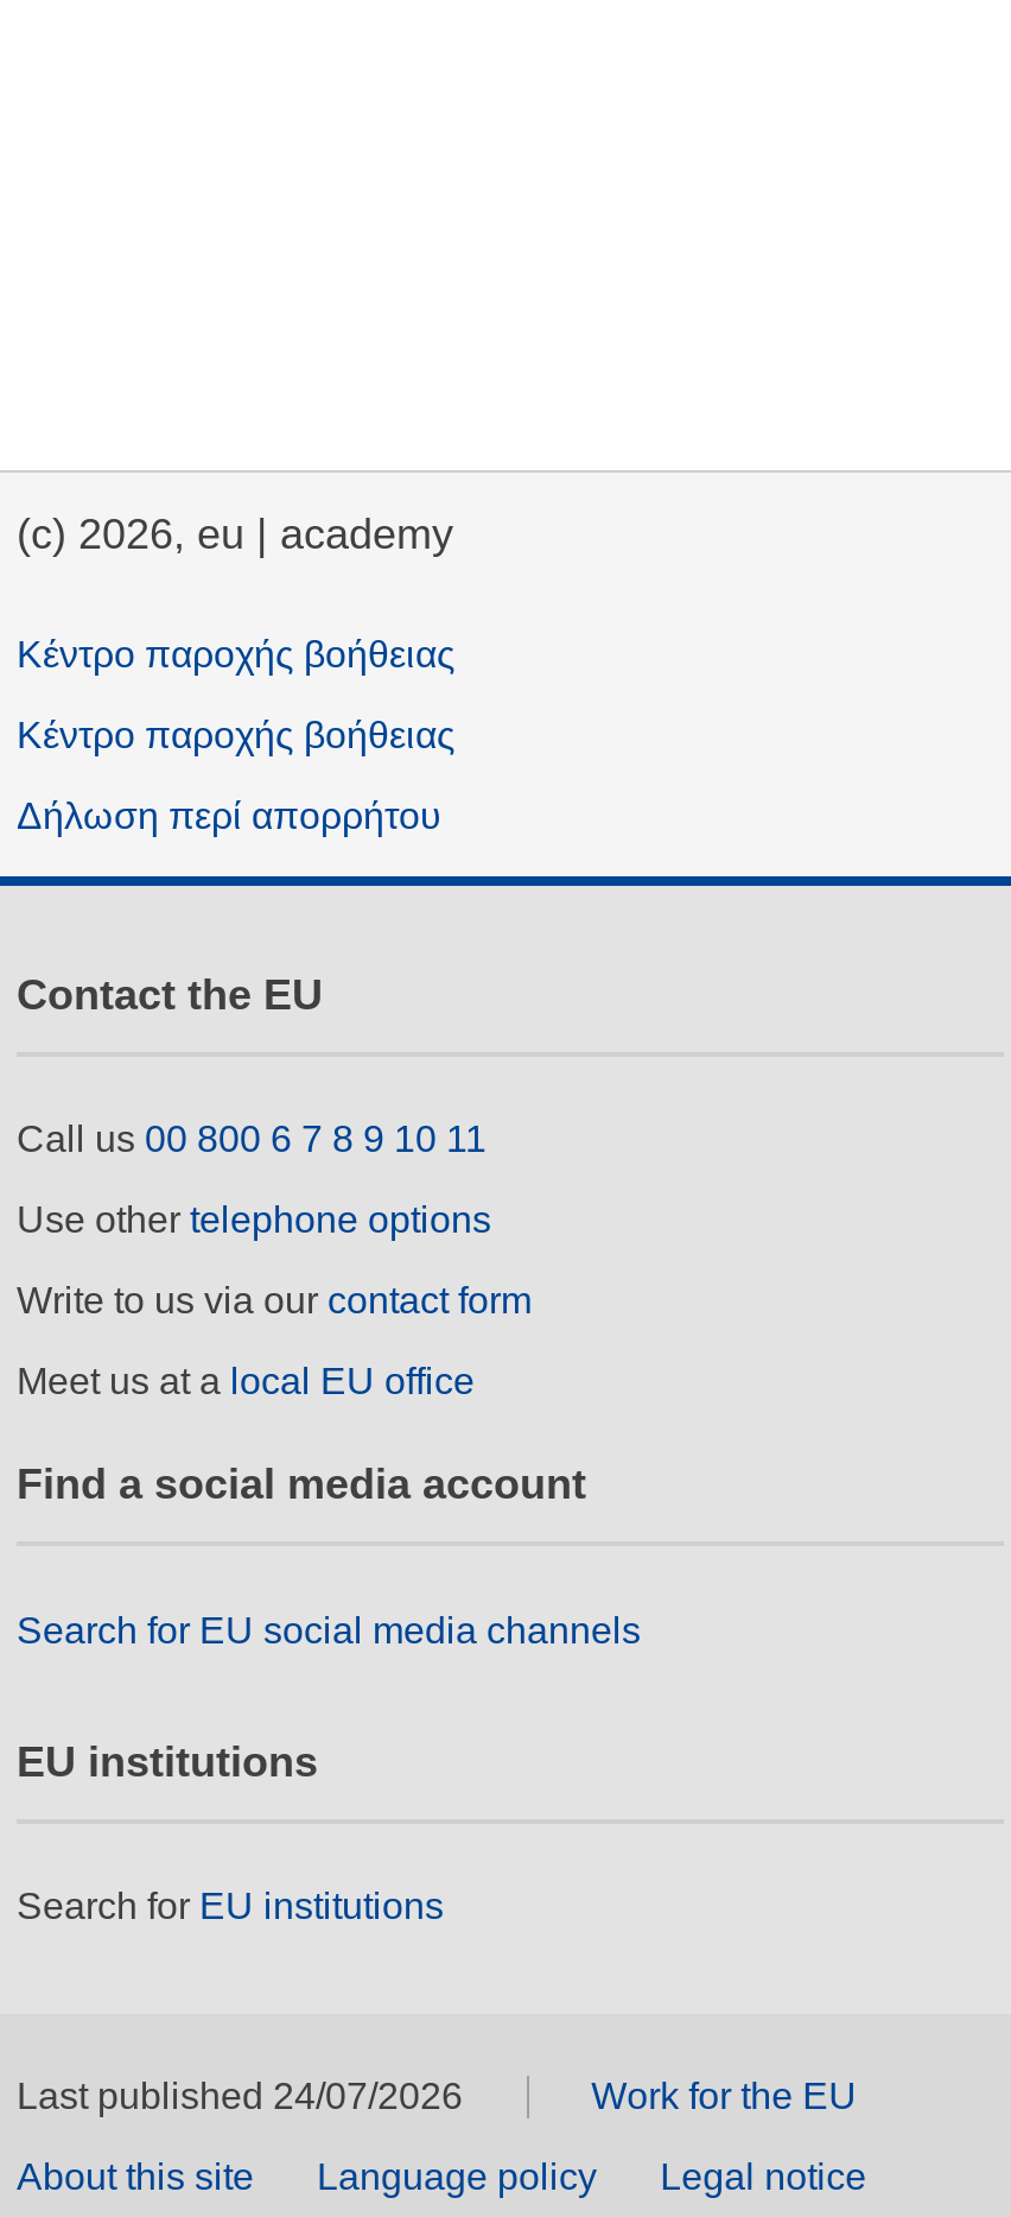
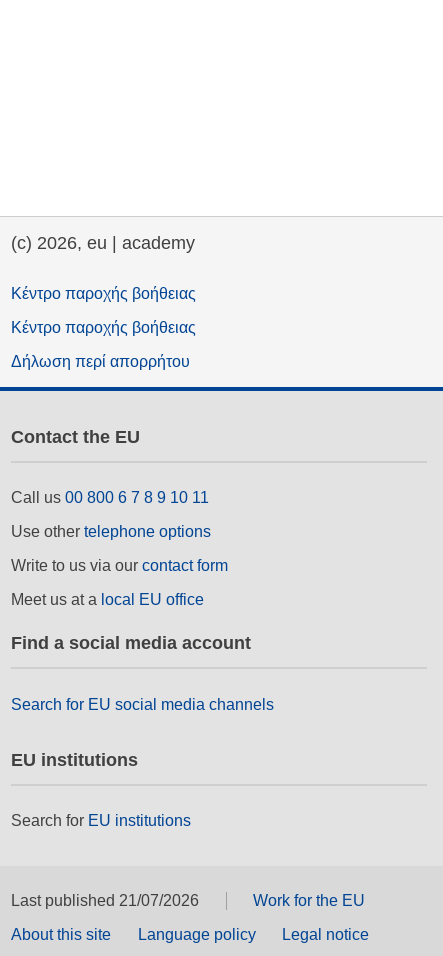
[17,2077,463,2117] Last published 24/07/2026 -> [11,892,199,909] Last published 21/07/2026

